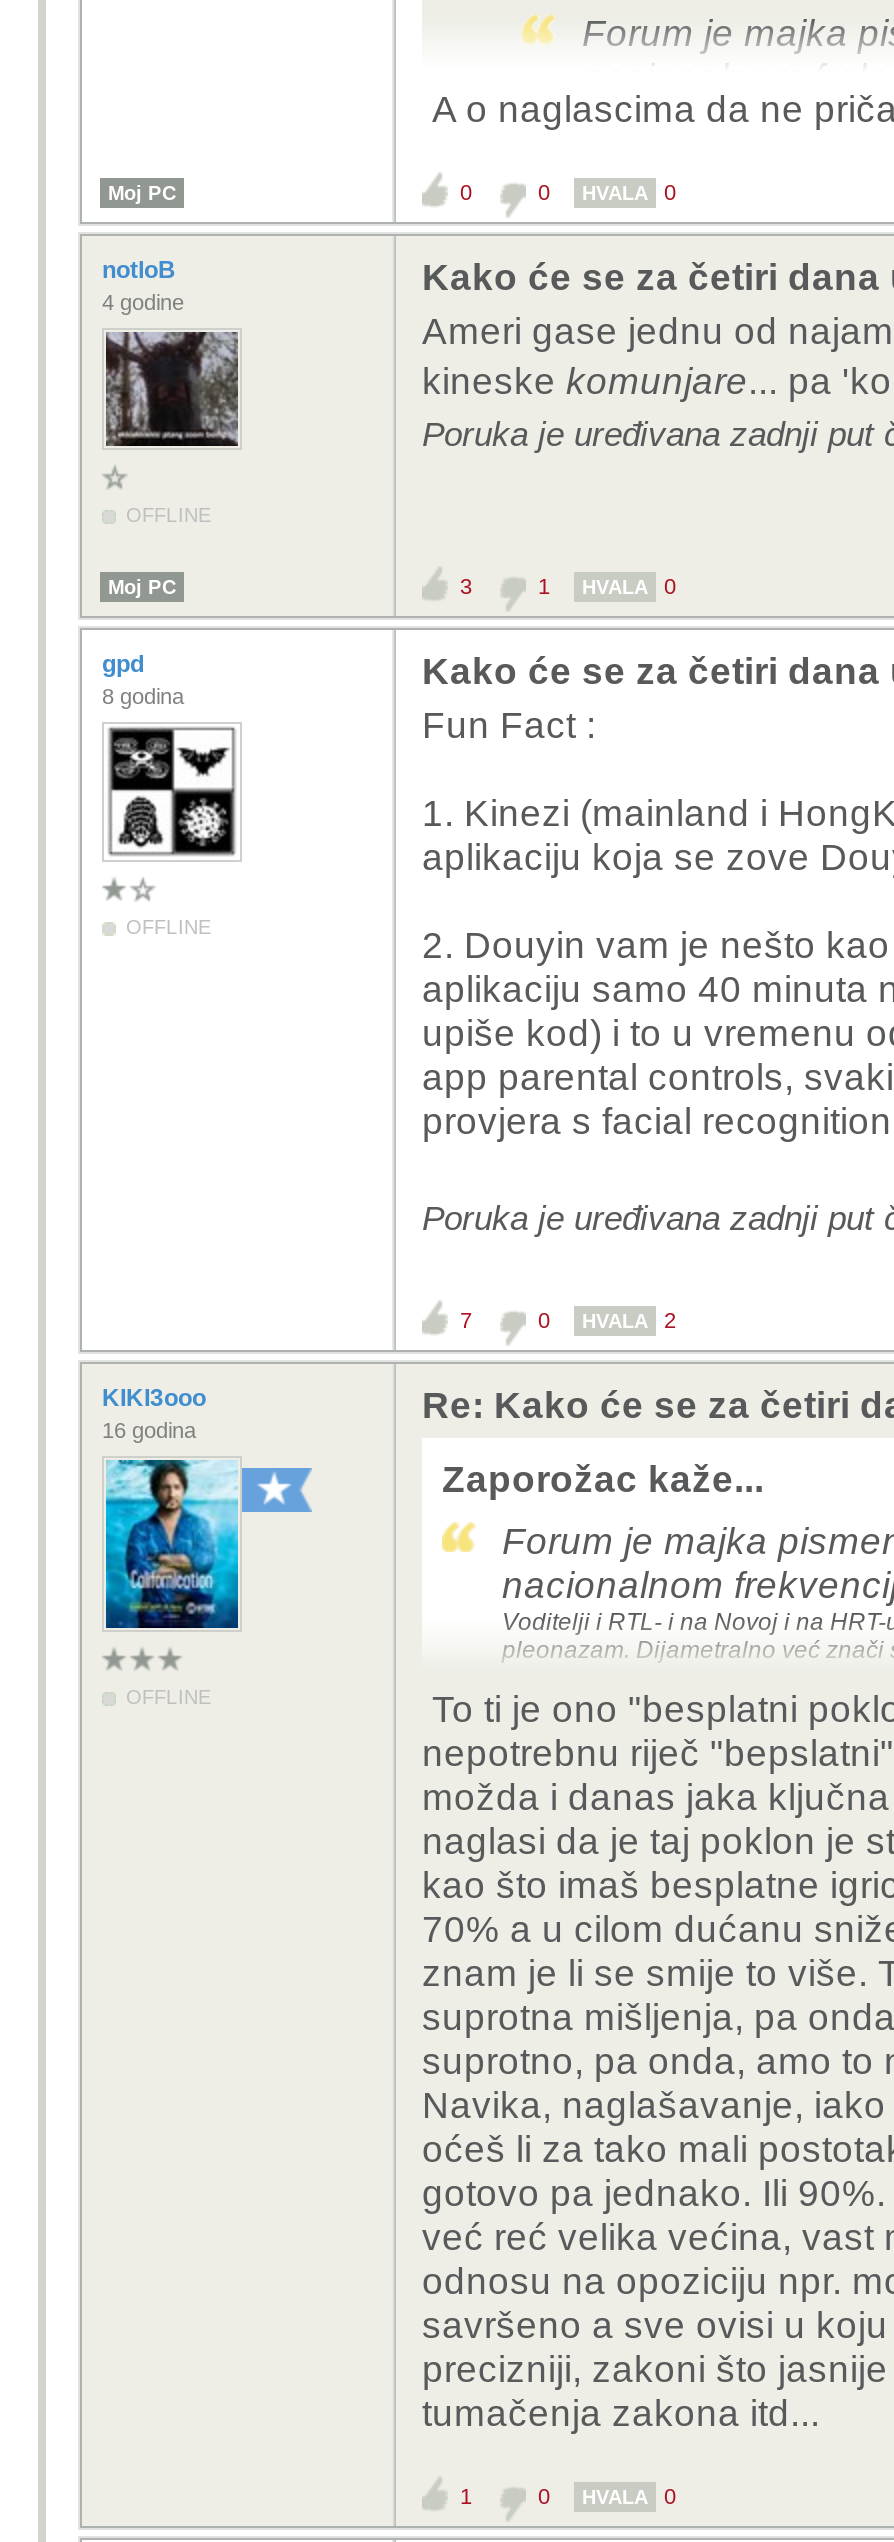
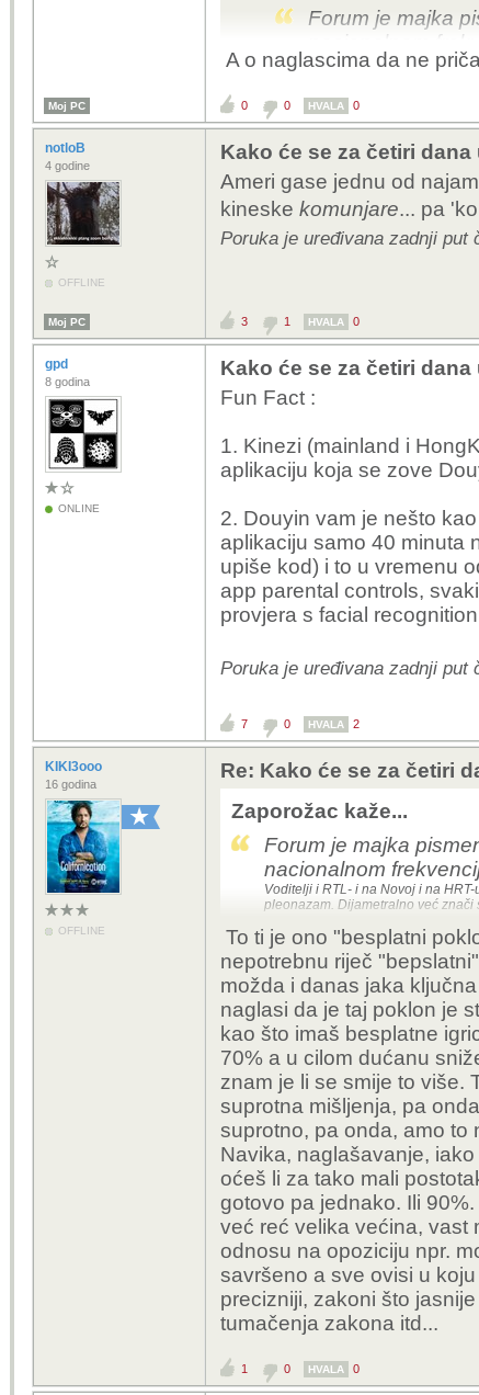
[126,916,212,938] OFFLINE -> [58,502,100,514] ONLINE

